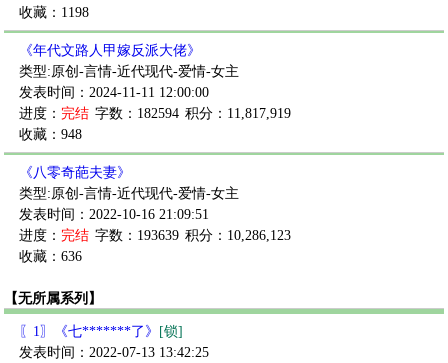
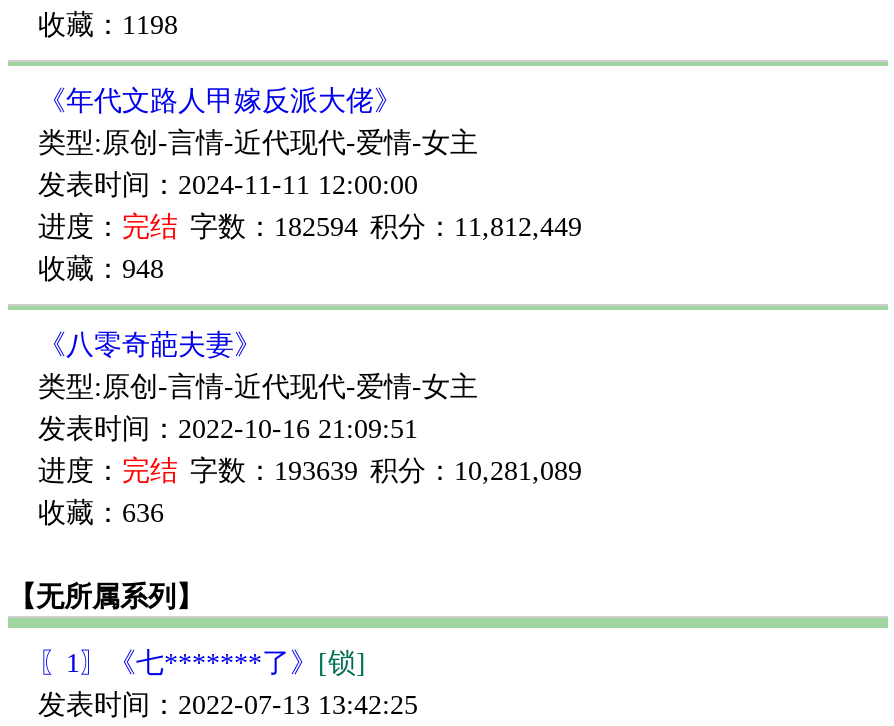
[19,106,291,121] 进度：完结 字数：182594 积分：11,817,919 -> [38,212,582,242] 进度：完结 字数：182594 积分：11,812,449
[19,228,291,243] 进度：完结 字数：193639 积分：10,286,123 -> [38,456,582,486] 进度：完结 字数：193639 积分：10,281,089

